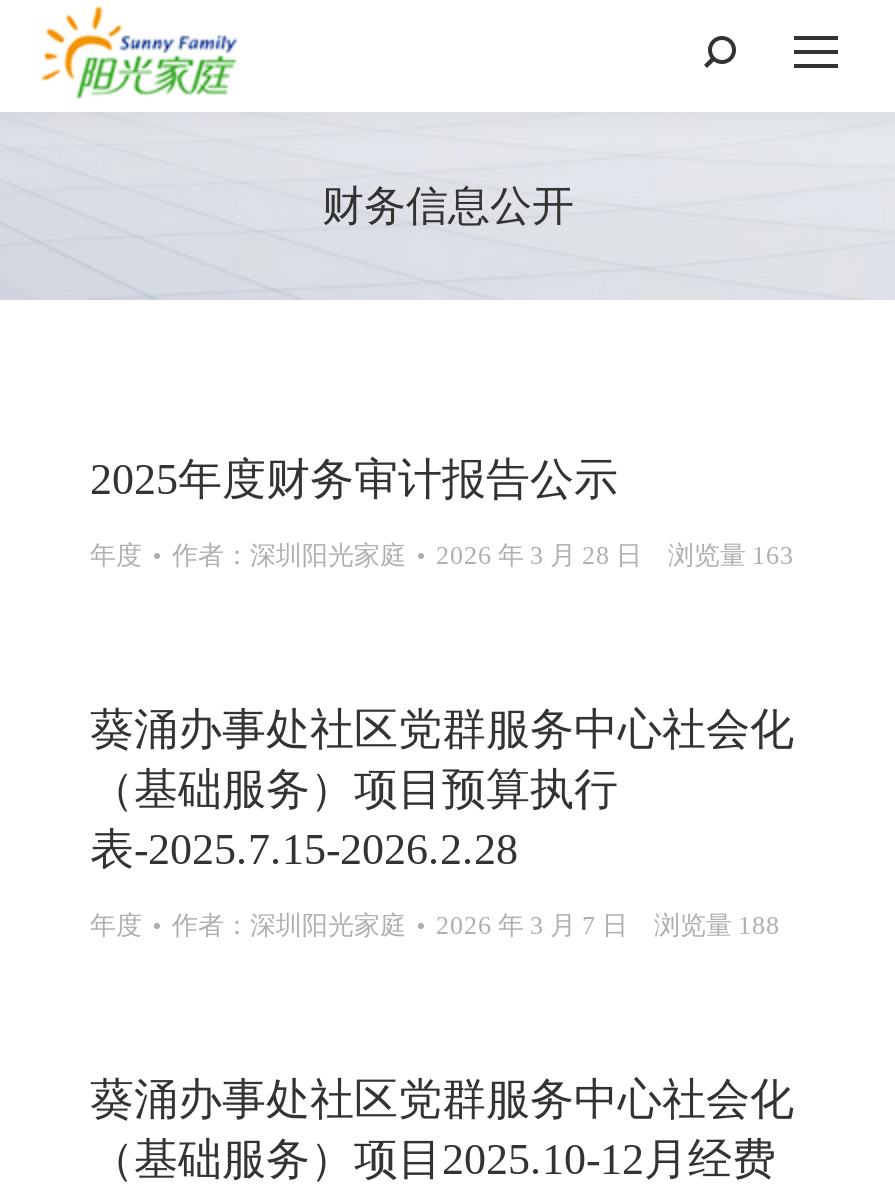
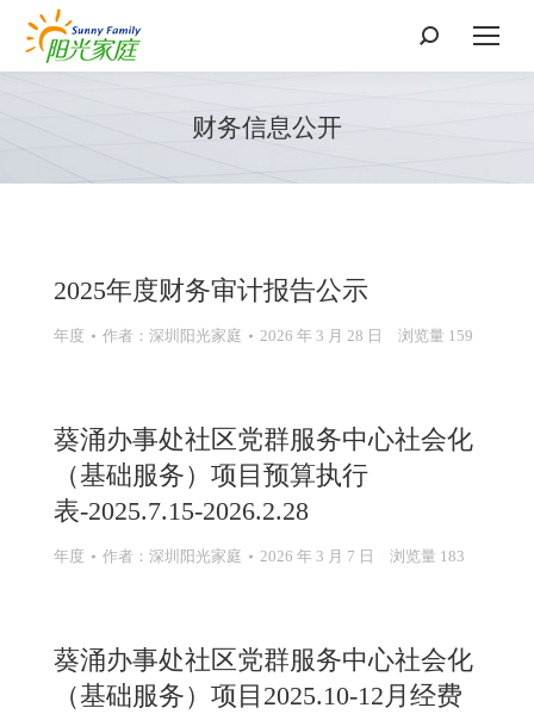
[436,540,794,570] 2026 年 3 月 28 日浏览量 163 -> [260,327,473,344] 2026 年 3 月 28 日浏览量 159
[436,910,780,940] 2026 年 3 月 7 日浏览量 188 -> [260,547,465,565] 2026 年 3 月 7 日浏览量 183

